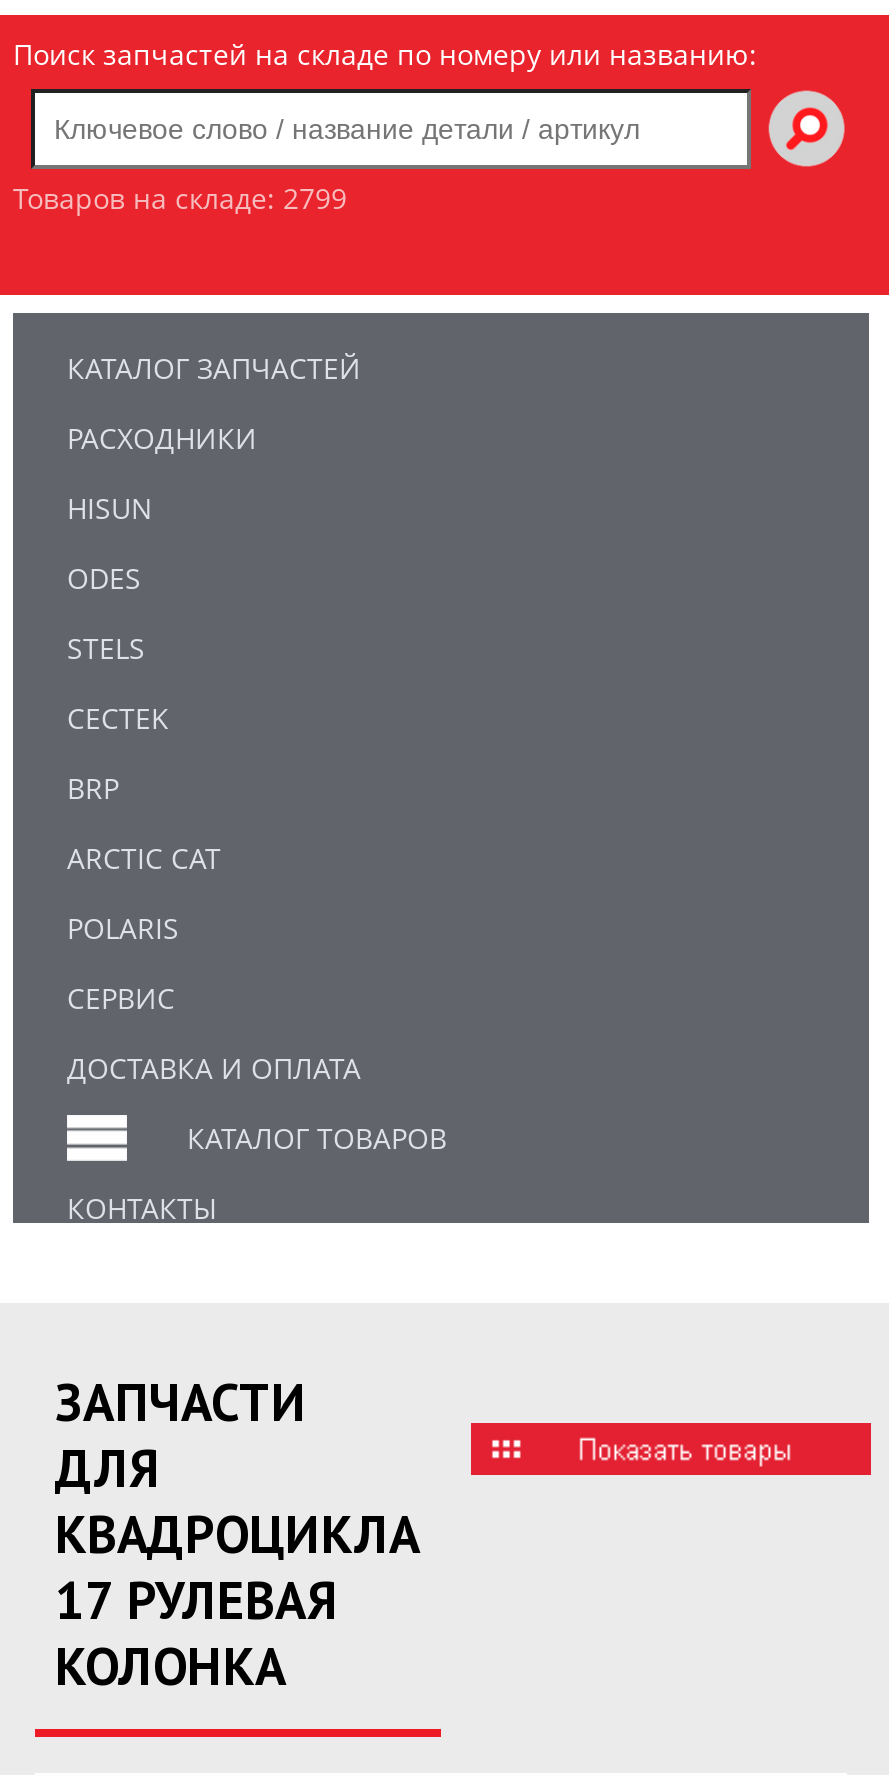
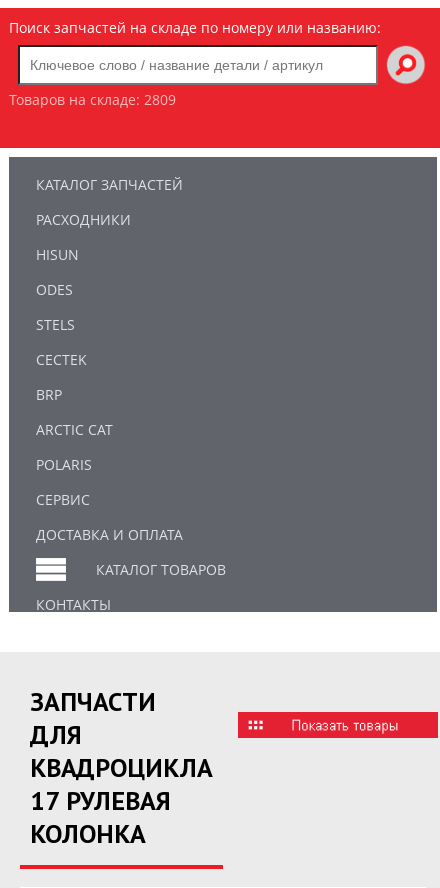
[13,179,347,217] Товаров на складе: 2799 -> [9,90,176,109] Товаров на складе: 2809

